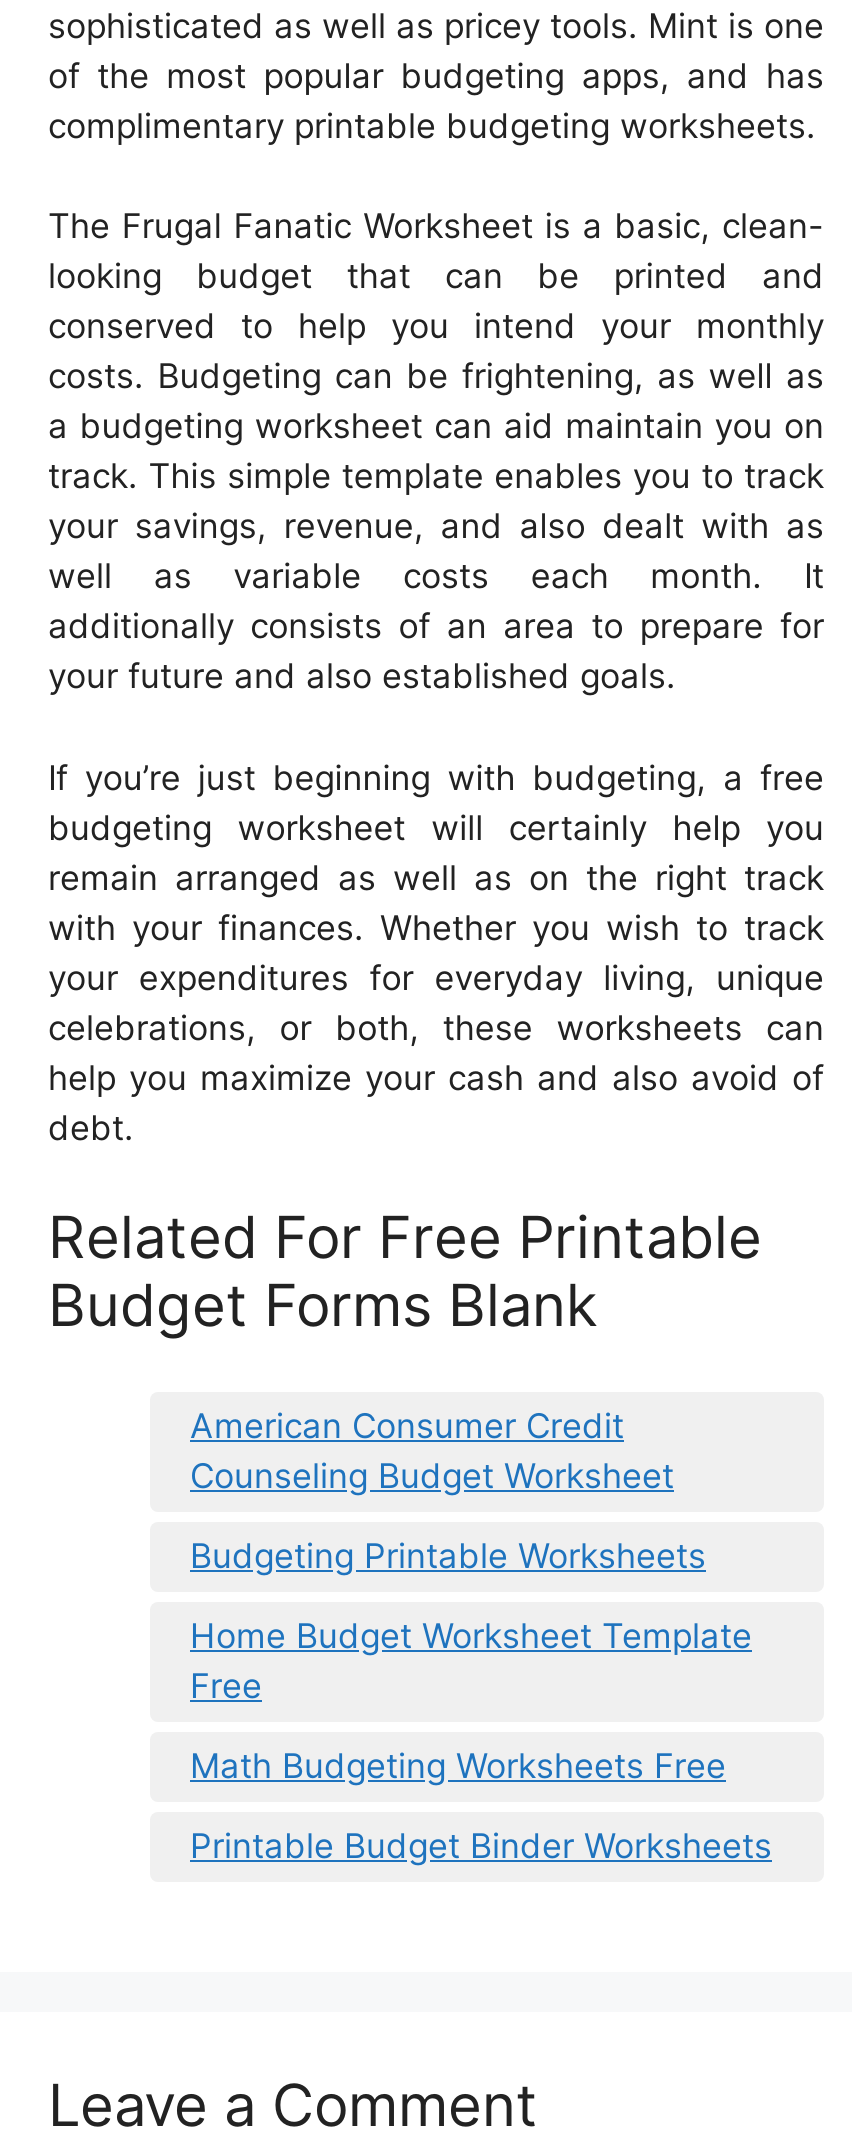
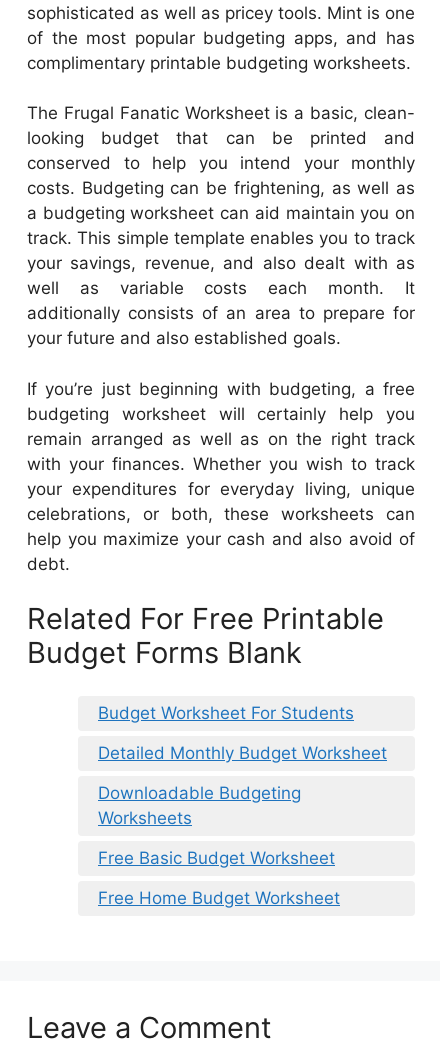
[190,1405,674,1495] American Consumer Credit | Counseling Budget Worksheet -> [98,703,354,723] Budget Worksheet For Students
[190,1535,706,1575] Budgeting Printable Worksheets -> [98,743,387,763] Detailed Monthly Budget Worksheet
[190,1615,752,1705] Home Budget Worksheet Template | Free -> [98,783,301,828] Downloadable Budgeting | Worksheets
[190,1745,726,1785] Math Budgeting Worksheets Free -> [98,848,335,868] Free Basic Budget Worksheet
[190,1825,772,1865] Printable Budget Binder Worksheets -> [98,888,340,908] Free Home Budget Worksheet

